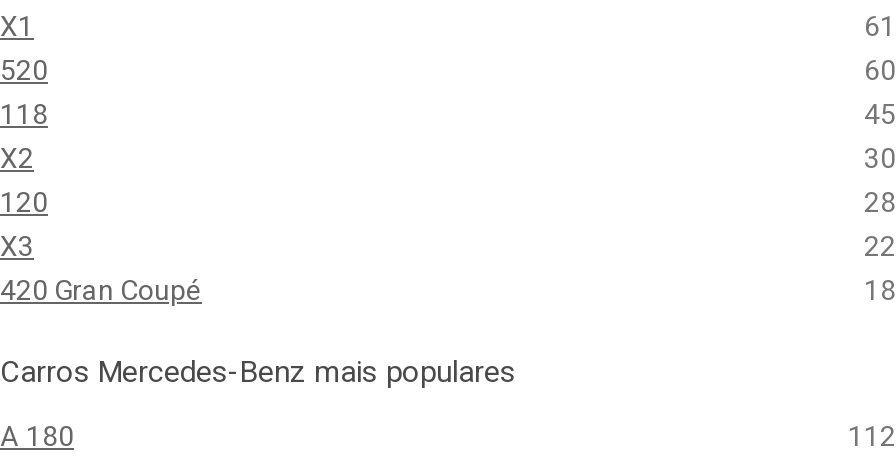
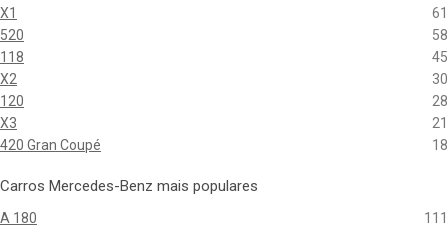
[864,54,896,86] 60 -> [432,27,448,43] 58
[864,230,896,262] 22 -> [432,115,448,131] 21
[848,420,896,452] 112 -> [424,210,448,226] 111

